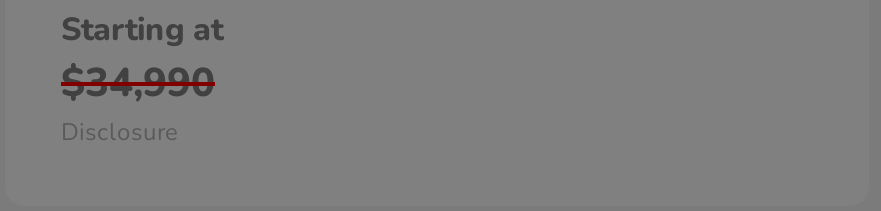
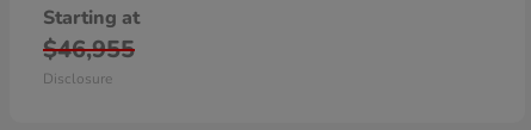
[61,57,215,111] $34,990 -> [43,34,135,66] $46,955

